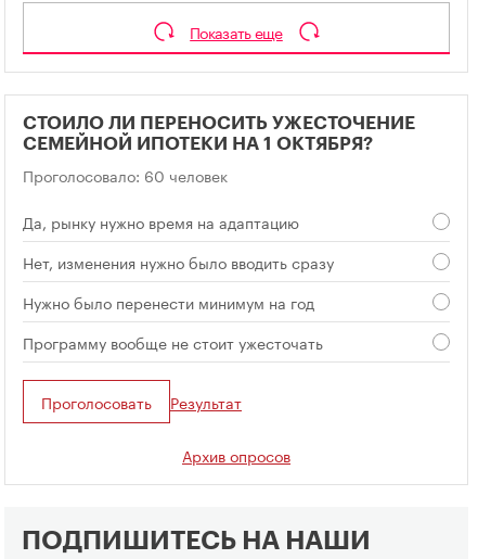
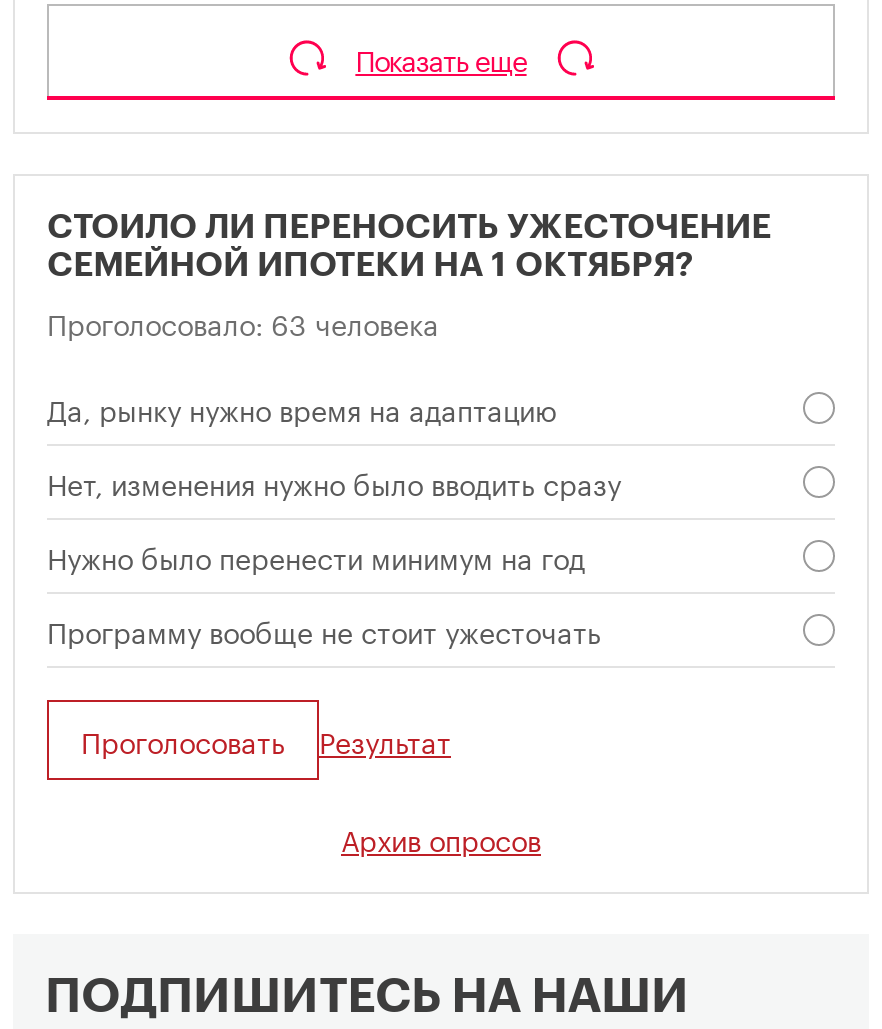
[23,163,228,187] Проголосовало: 60 человек -> [47,300,439,344] Проголосовало: 63 человека

